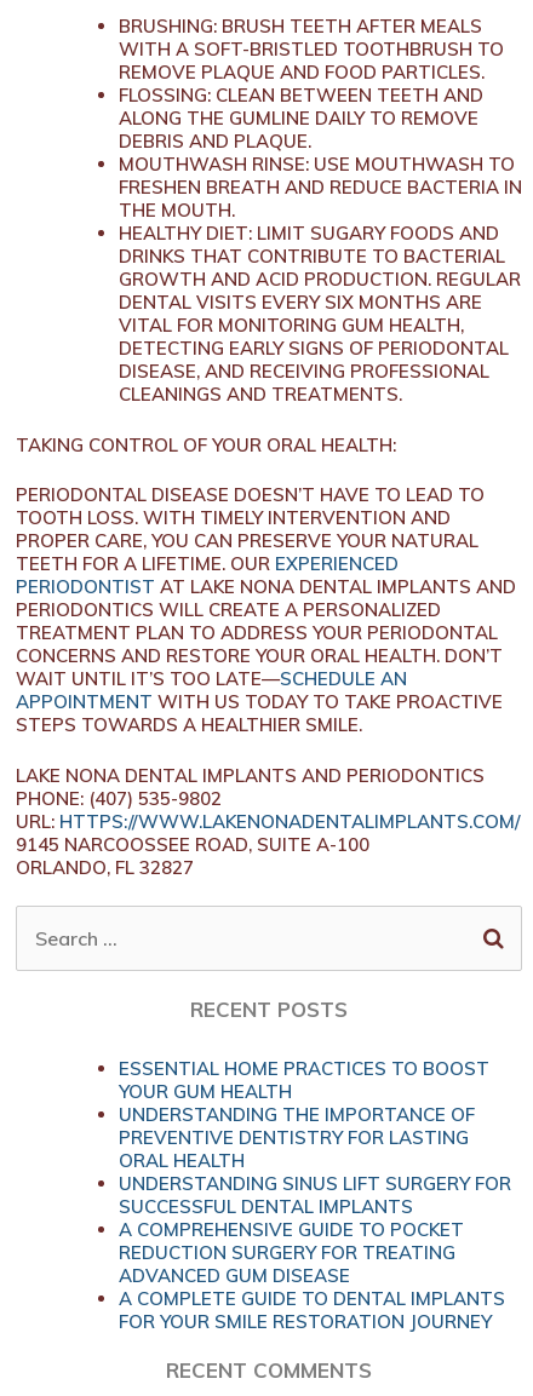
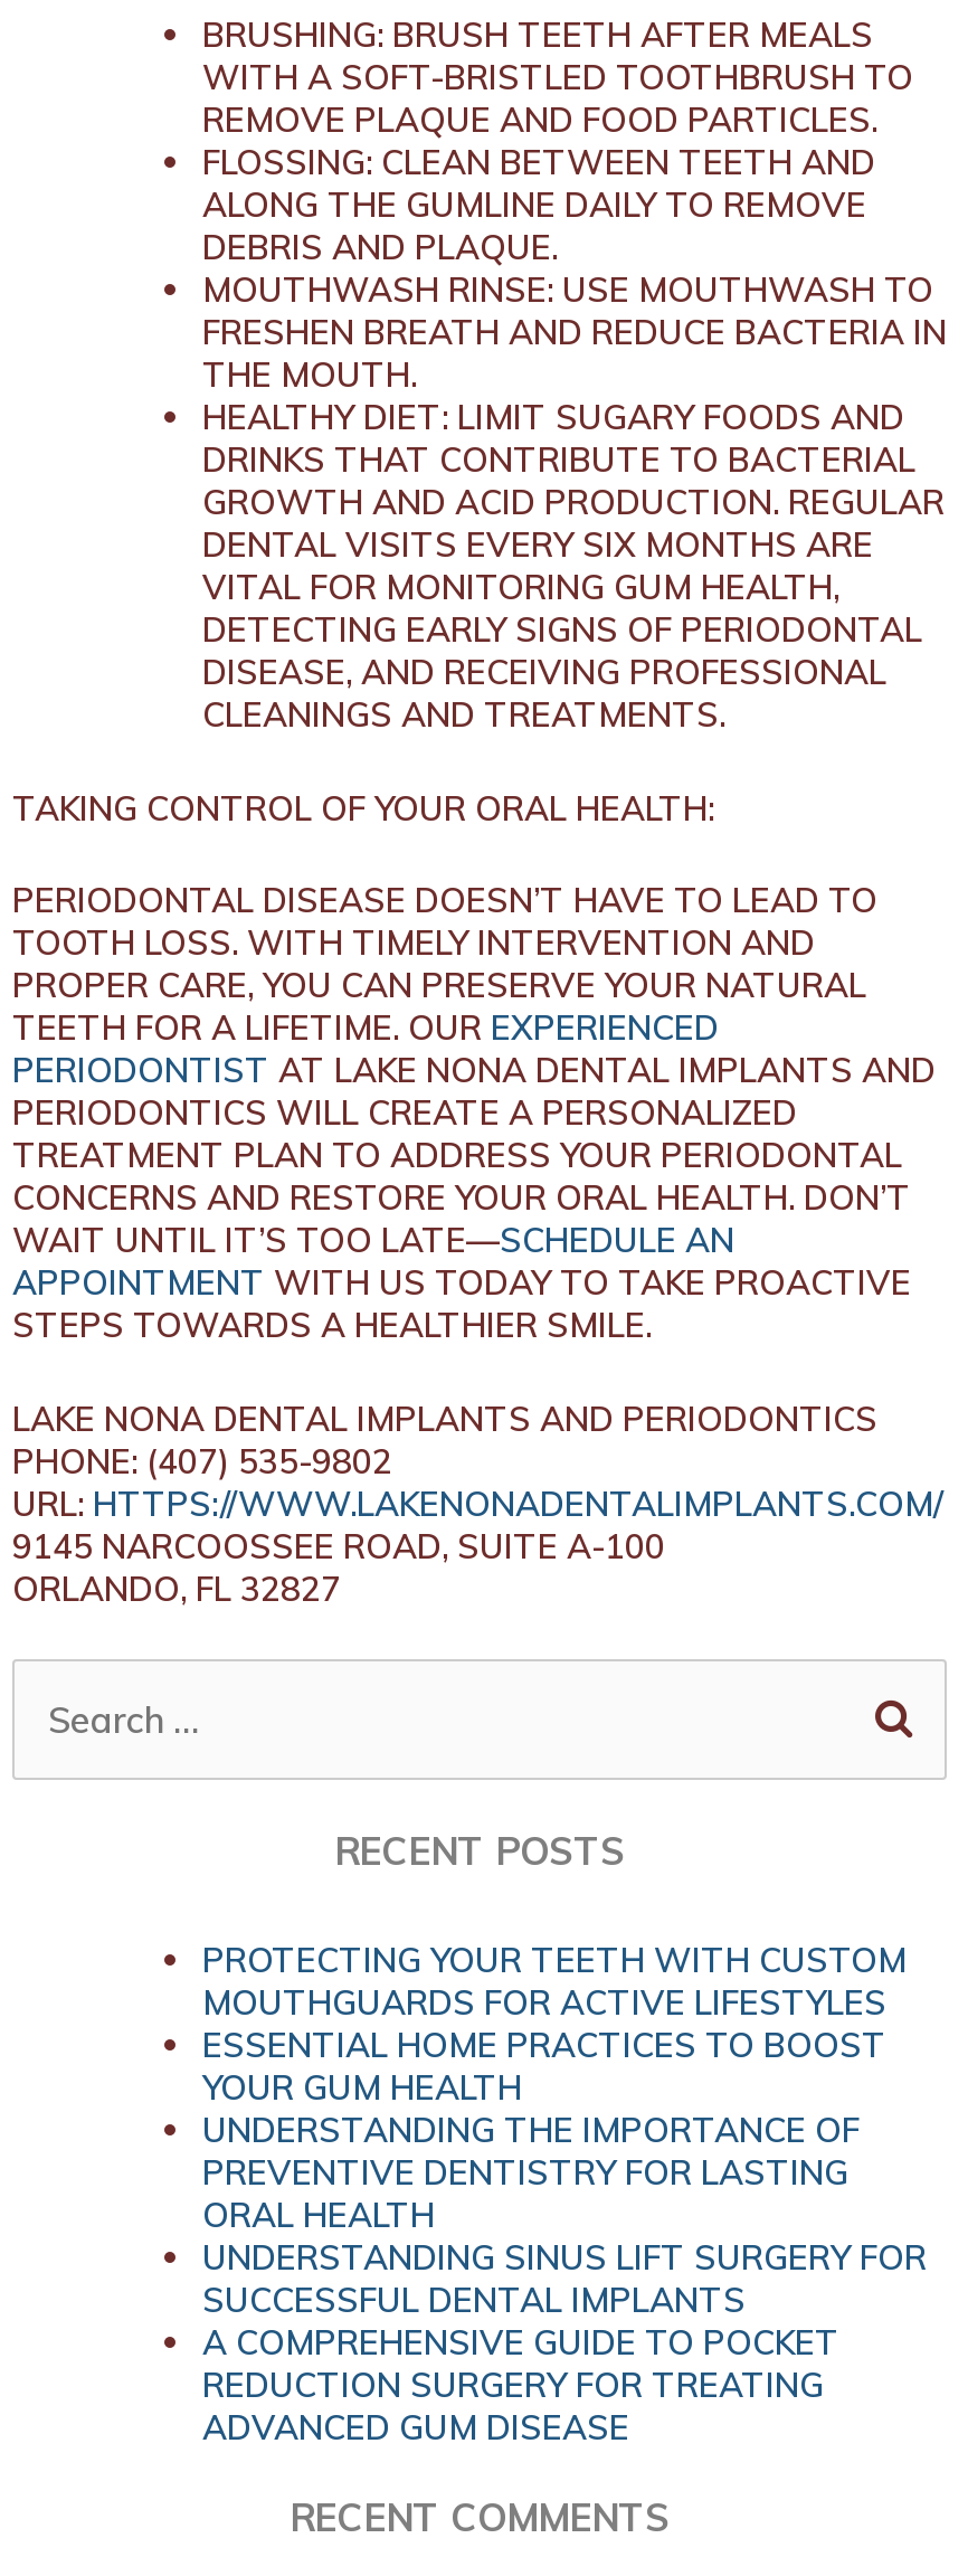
none -> [202,1938,907,2023] PROTECTING YOUR TEETH WITH CUSTOM | MOUTHGUARDS FOR ACTIVE LIFESTYLES
moved [119,1056,511,1286] -> [202,2023,927,2447]: ESSENTIAL HOME PRACTICES TO BOOST | YOUR GUM HEALTH | UNDERSTANDING THE IMPORTANCE OF | ... | REDUCTION SURGERY FOR TREATING | ADVANCED GUM DISEASE
[119,1286,505,1332] A COMPLETE GUIDE TO DENTAL IMPLANTS | FOR YOUR SMILE RESTORATION JOURNEY -> none

